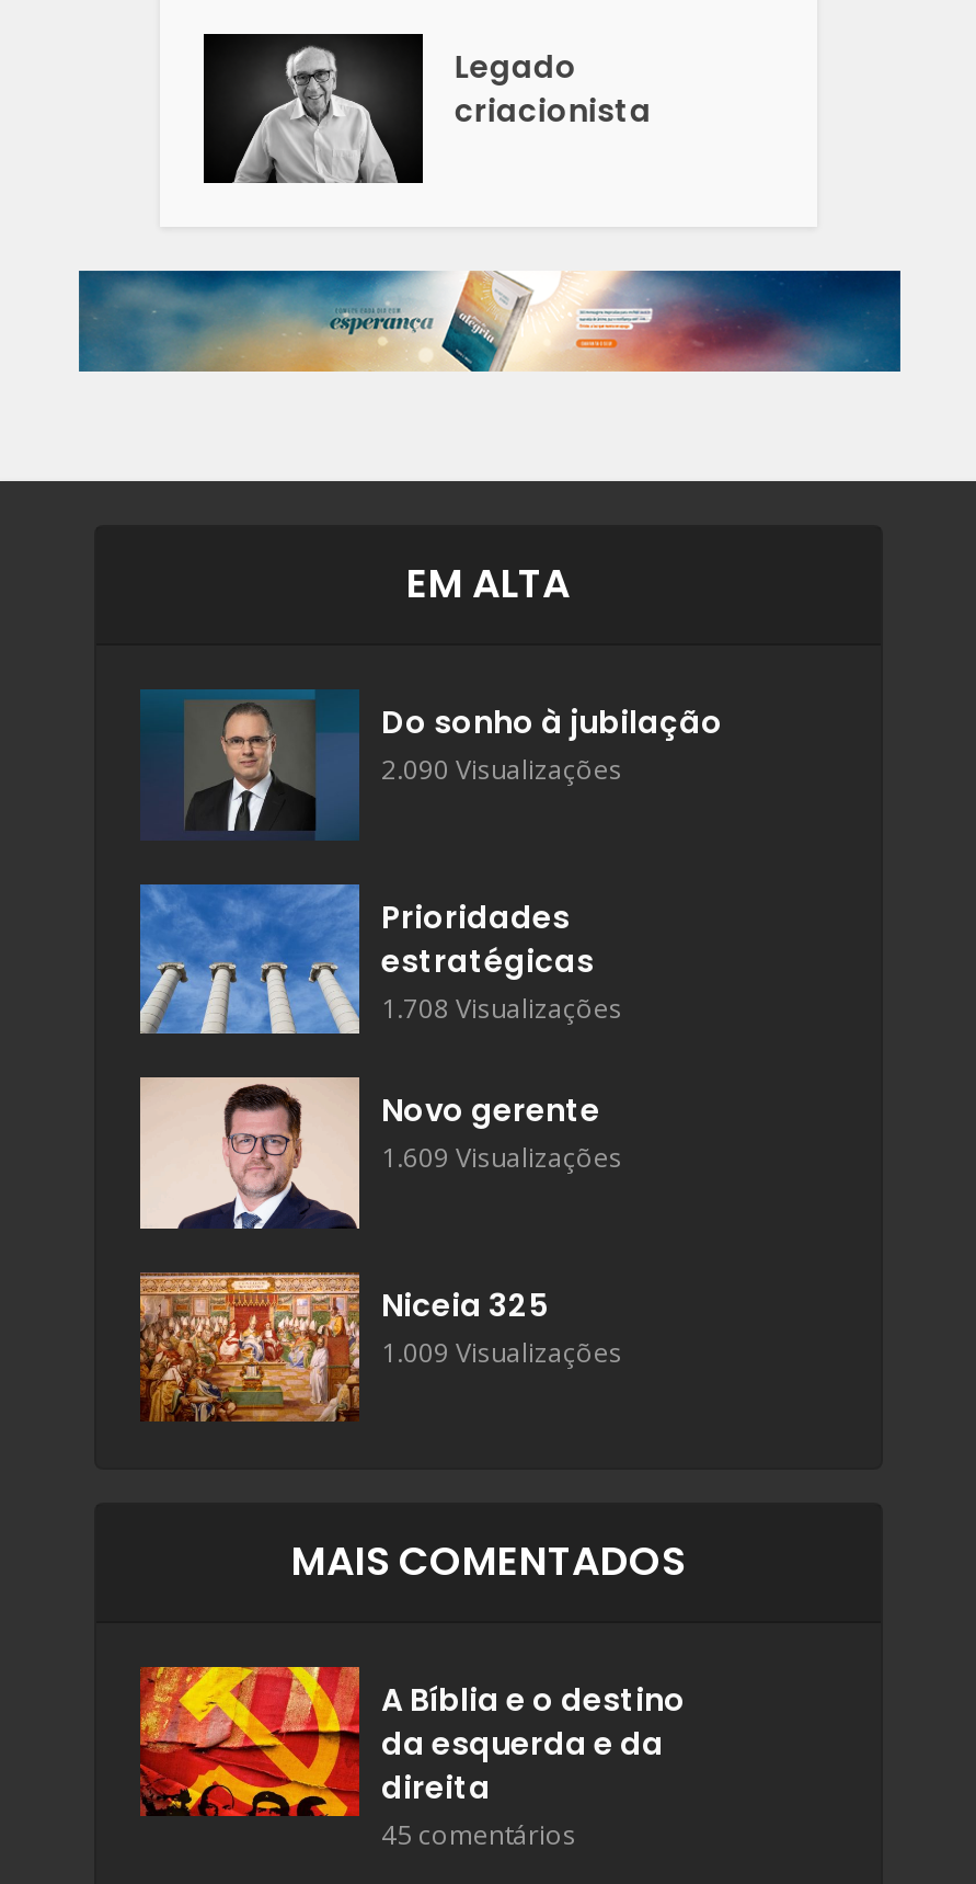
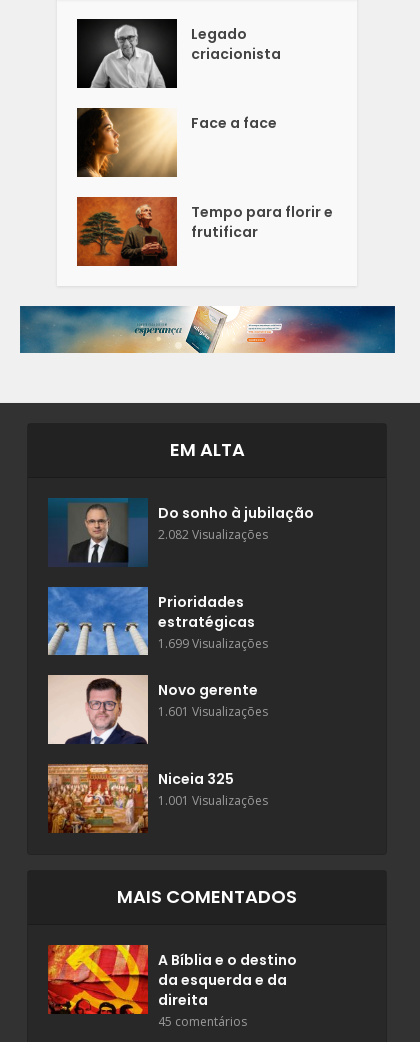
none -> [76,107,277,178] [image] | Face a face
none -> [76,196,333,267] [image] | Tempo para florir e | frutificar
[381,751,622,788] 2.090 Visualizações -> [158,526,268,543] 2.082 Visualizações
[381,989,622,1026] 1.708 Visualizações -> [158,634,268,651] 1.699 Visualizações
[381,1139,622,1176] 1.609 Visualizações -> [158,703,268,720] 1.601 Visualizações
[381,1332,622,1370] 1.009 Visualizações -> [158,792,268,809] 1.001 Visualizações

